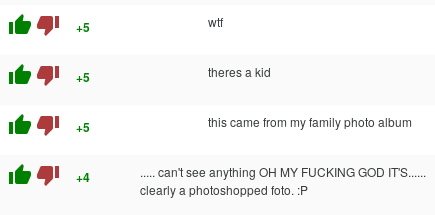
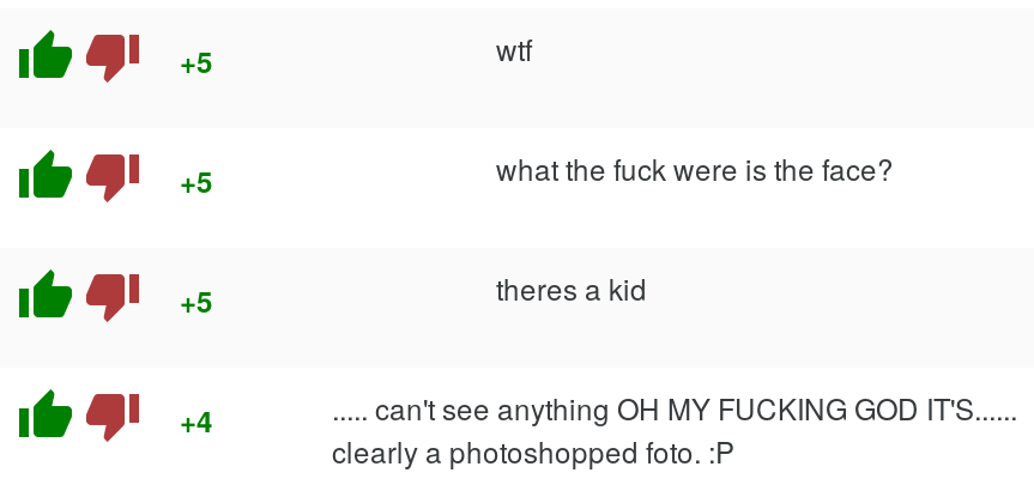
moved [208,63,271,80] -> [496,268,647,309]: theres a kid
none -> [496,148,894,189] what the fuck were is the face?
[208,113,412,130] this came from my family photo album -> none

